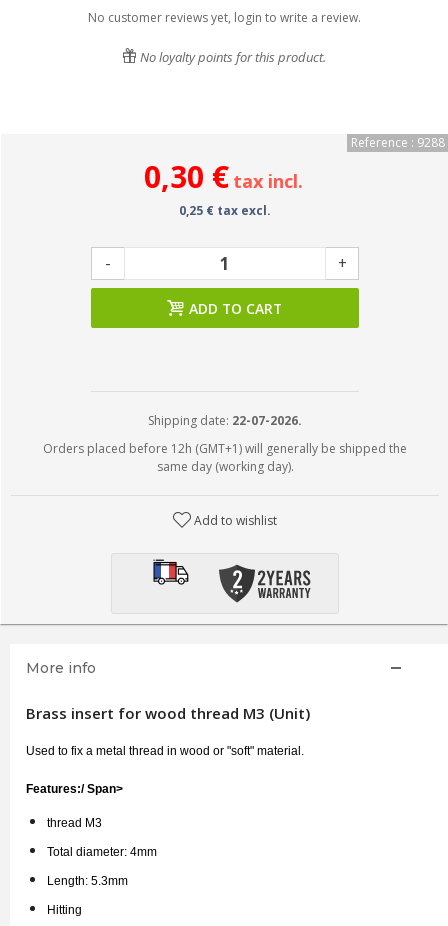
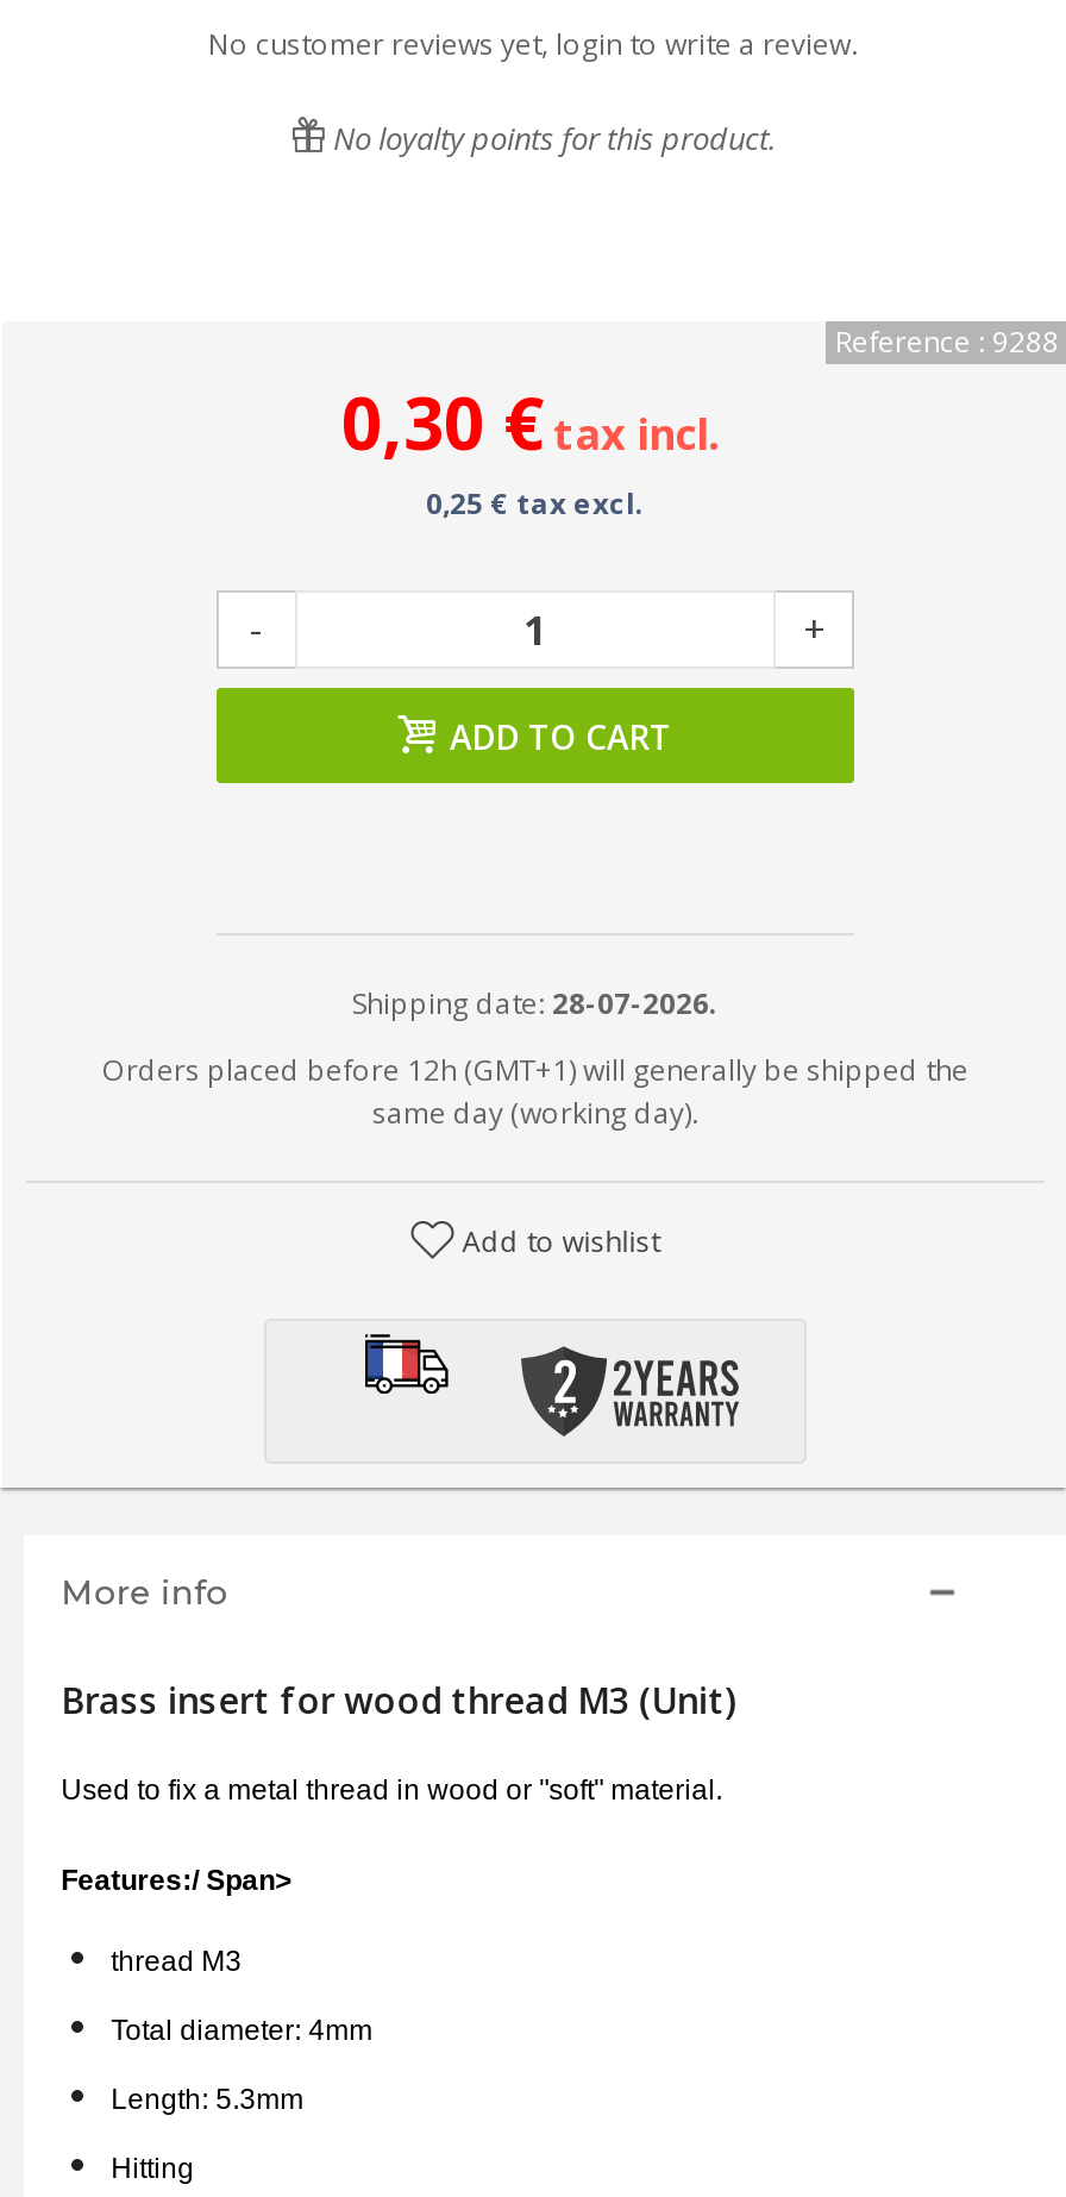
[148,412,302,429] Shipping date: 22-07-2026. -> [352,983,719,1024] Shipping date: 28-07-2026.

